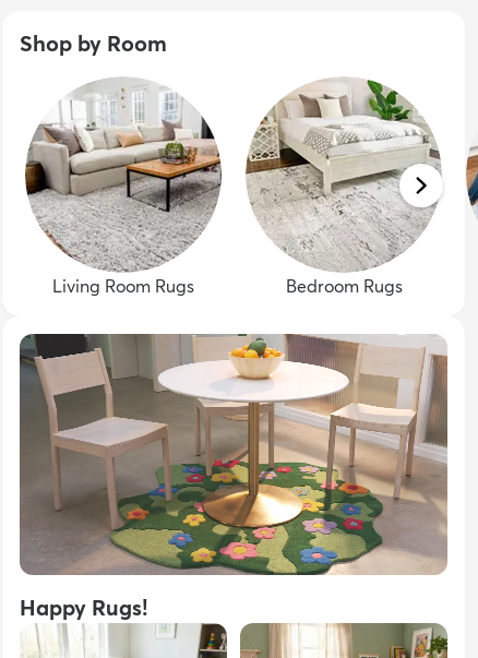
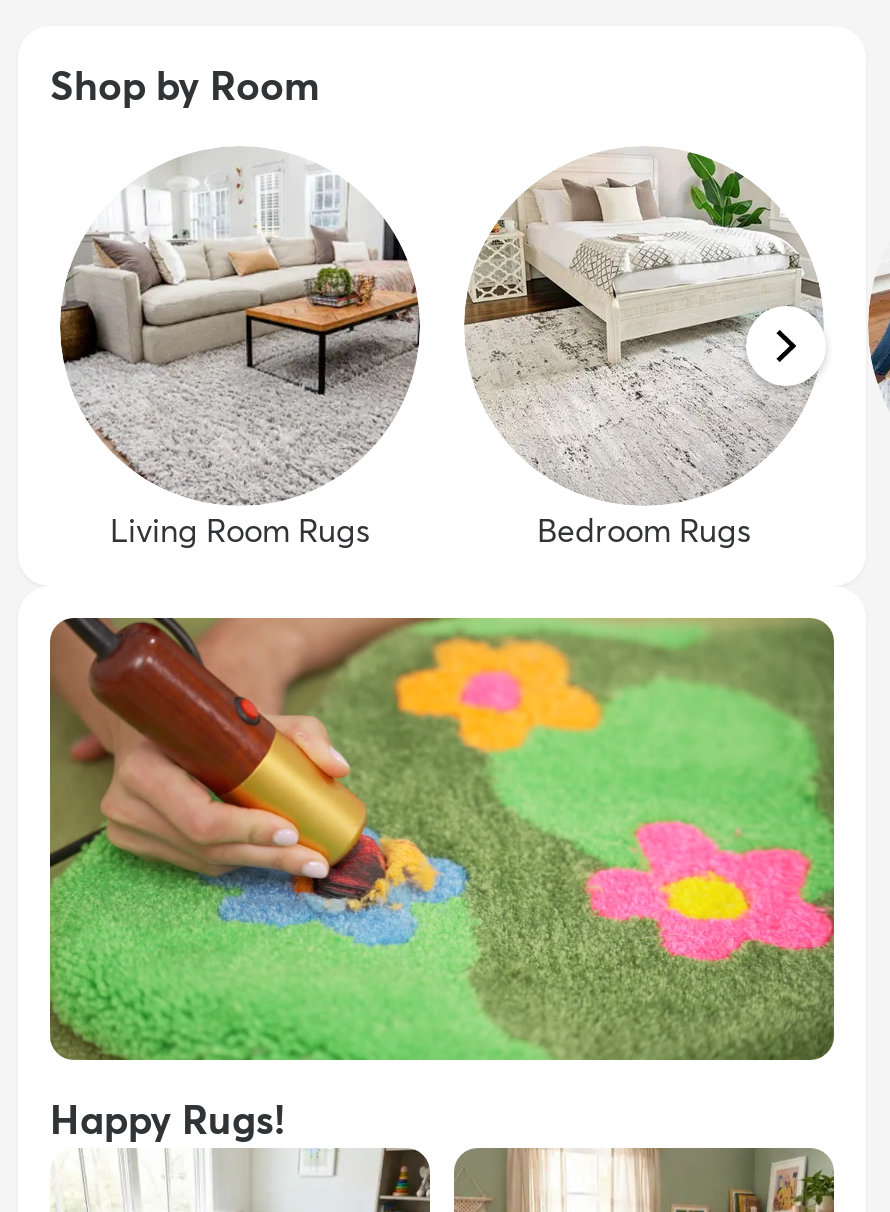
[19,333,447,576] [image] -> [50,616,834,1062] [image]

